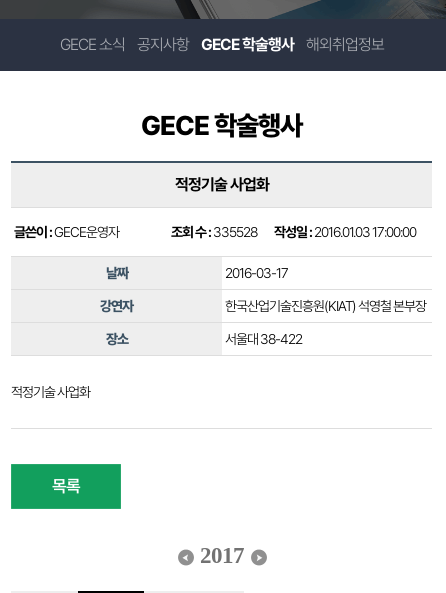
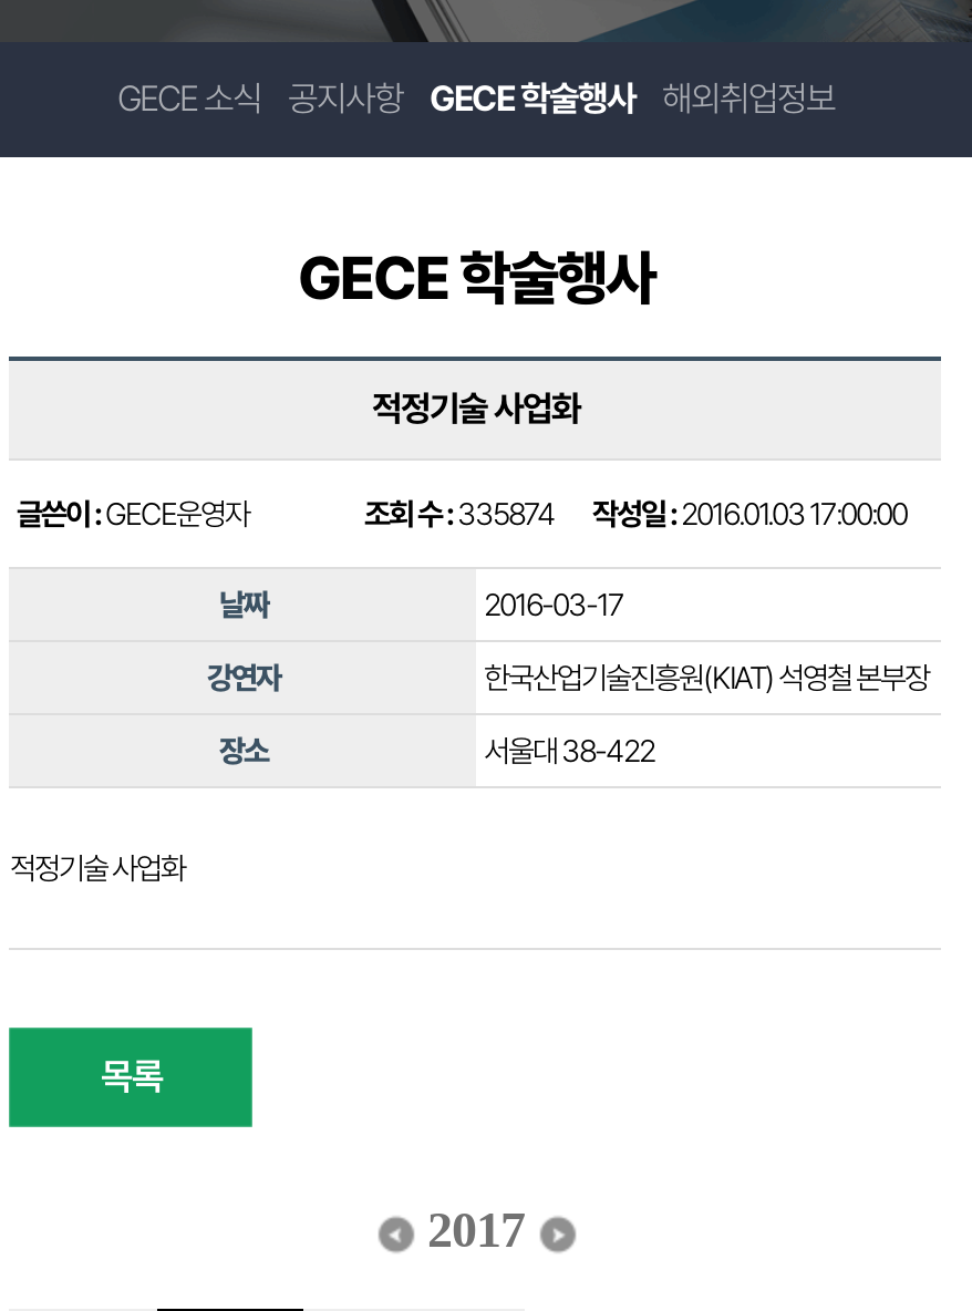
[171,224,416,240] 조회 수 : 335528 작성일 : 2016.01.03 17:00:00 -> [364,496,906,531] 조회 수 : 335874 작성일 : 2016.01.03 17:00:00

